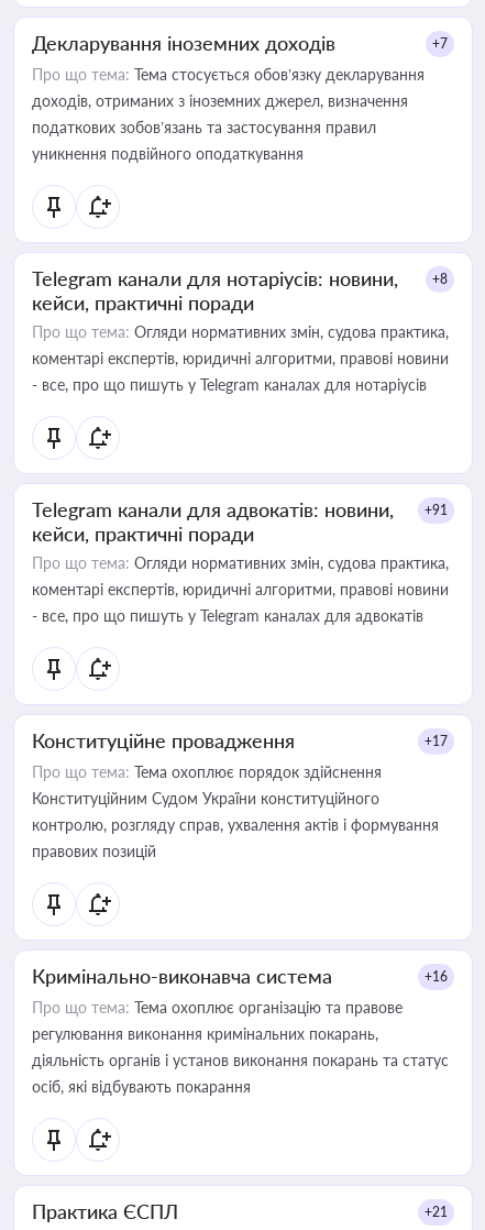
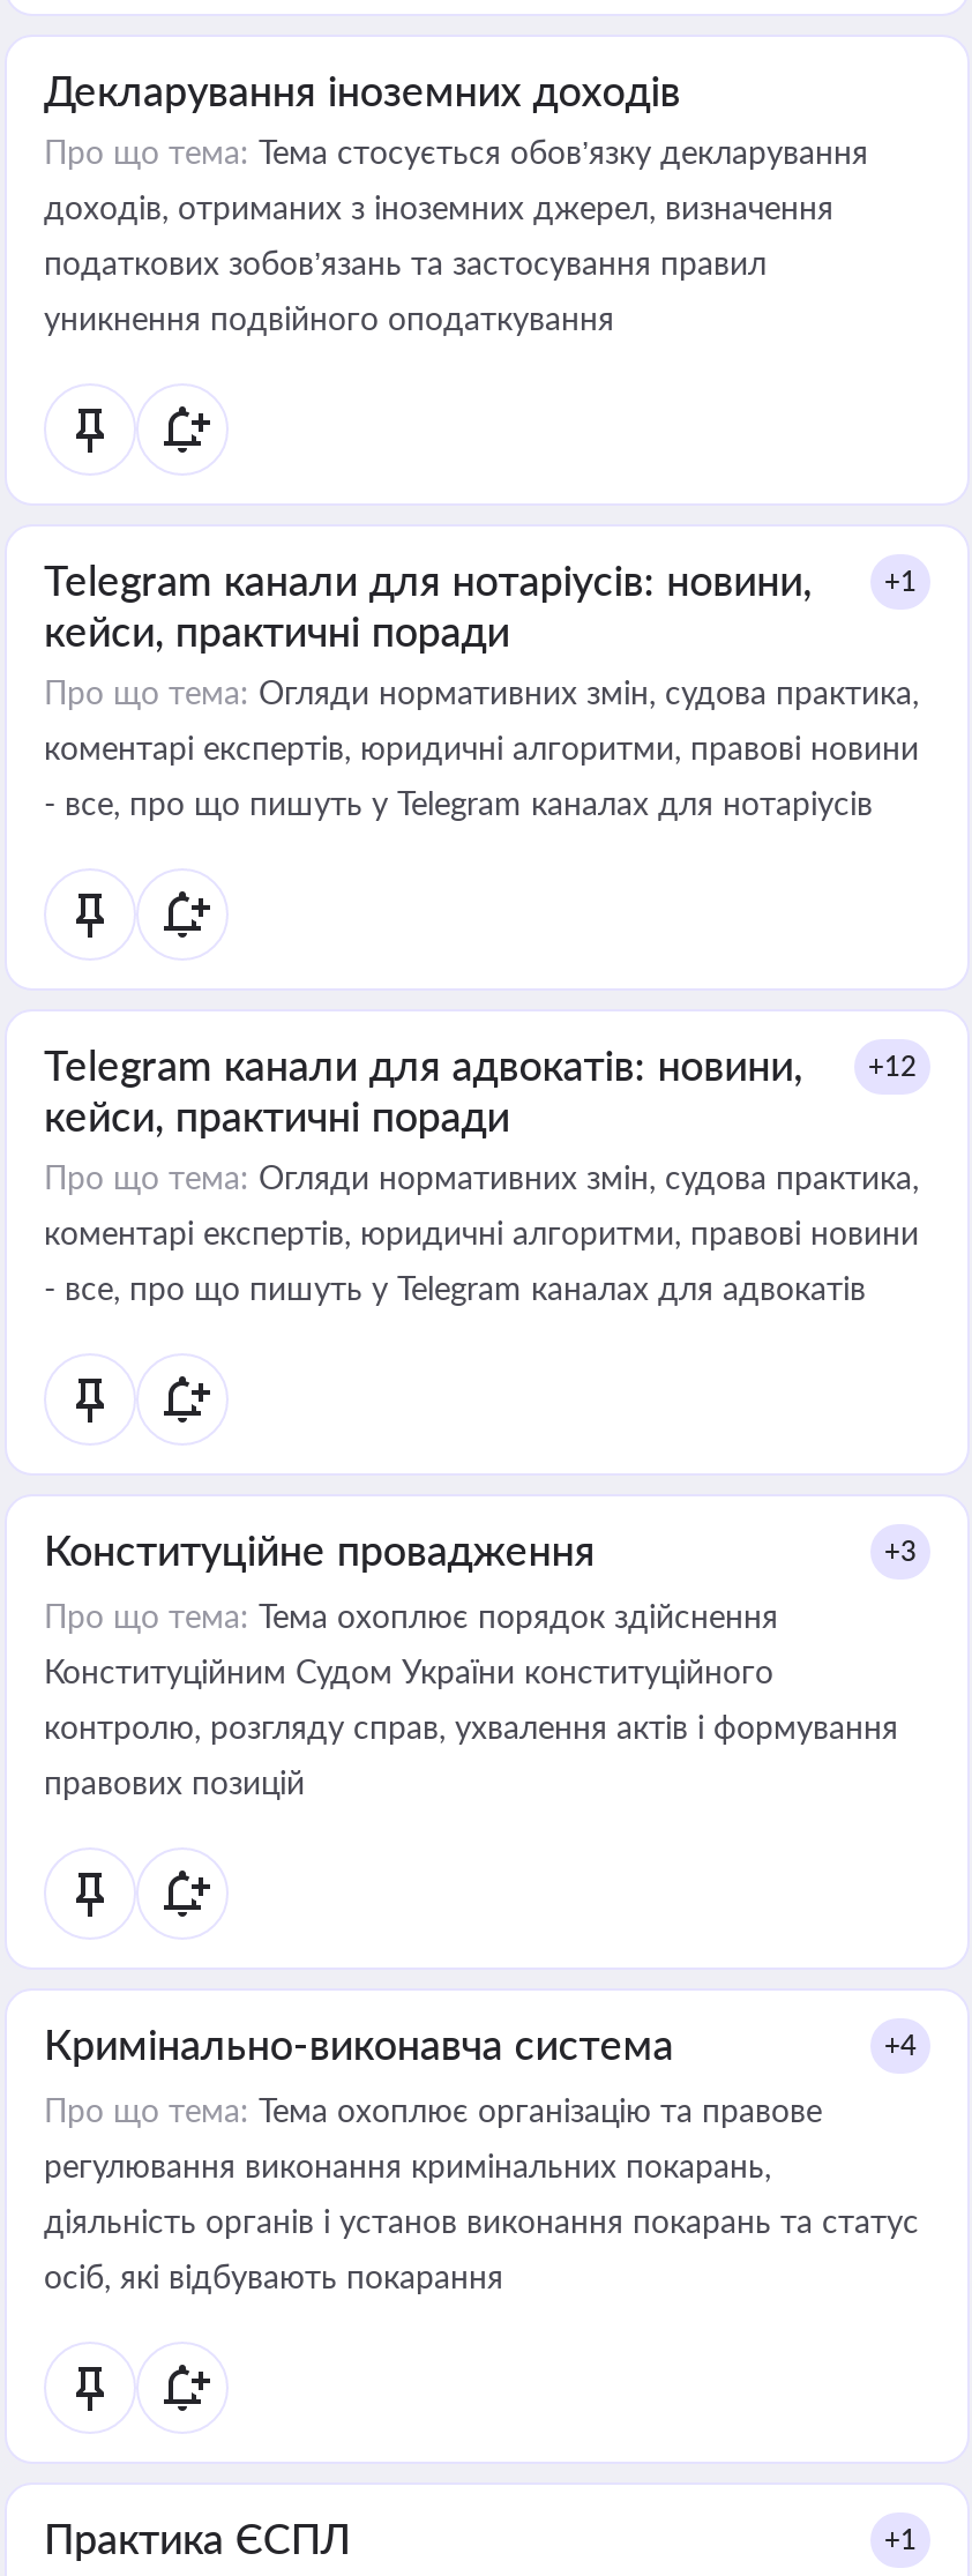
[432,35,448,52] +7 -> none
[432,271,448,287] +8 -> [884,563,917,598] +1
[32,497,448,521] Telegram канали для адвокатів: новини, +91 -> [44,1039,917,1090] Telegram канали для адвокатів: новини, +12
[425,733,448,749] +17 -> [884,1533,917,1568] +3
[425,968,448,985] +16 -> [884,2028,917,2062] +4
[425,1204,448,1220] +21 -> [884,2522,917,2556] +1

